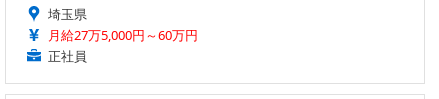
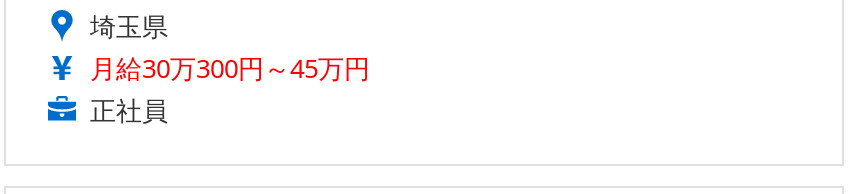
[48,26,198,44] 月給27万5,000円～60万円 -> [90,51,370,87] 月給30万300円～45万円

